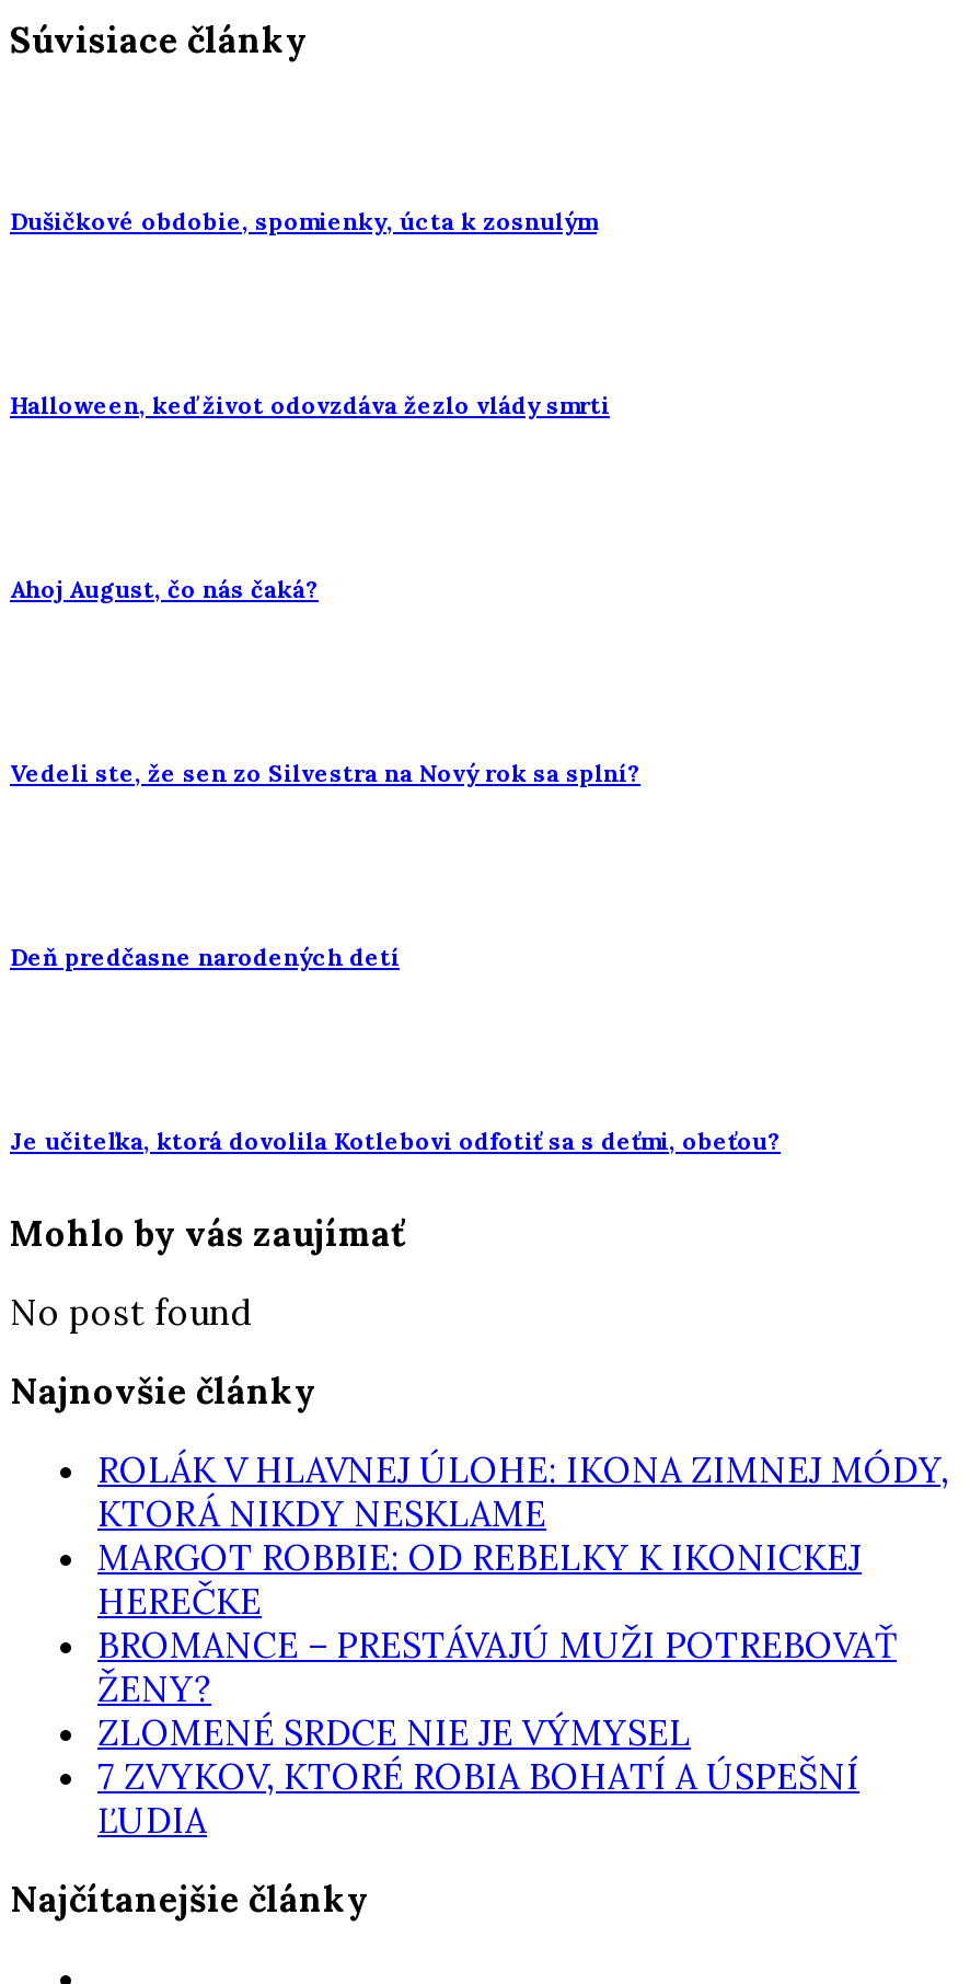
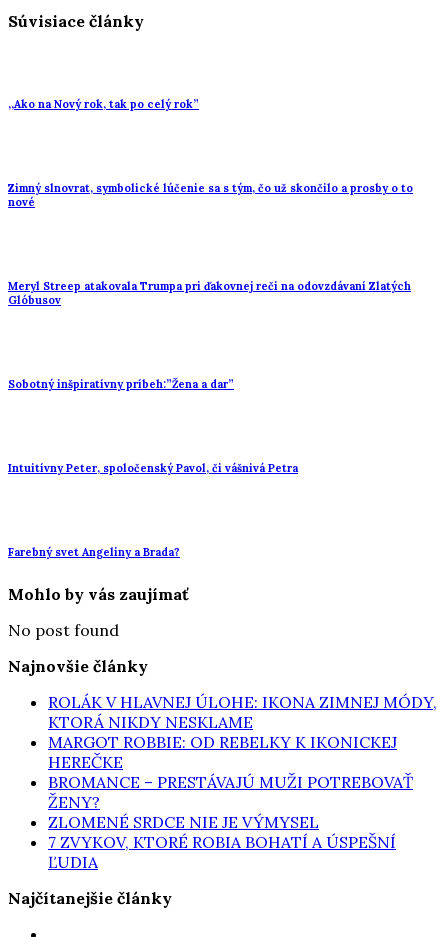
[10,207,597,237] Dušičkové obdobie, spomienky, úcta k zosnulým -> [8,97,199,111] ,,Ako na Nový rok, tak po celý rok”
[10,390,610,421] Halloween, keď život odovzdáva žezlo vlády smrti -> [8,181,413,209] Zimný slnovrat, symbolické lúčenie sa s tým, čo už skončilo a prosby o to | nové
[10,574,319,605] Ahoj August, čo nás čaká? -> [8,279,411,307] Meryl Streep atakovala Trumpa pri ďakovnej reči na odovzdávaní Zlatých | Glóbusov
[10,758,640,789] Vedeli ste, že sen zo Silvestra na Nový rok sa splní? -> [8,377,234,391] Sobotný inšpiratívny príbeh:”Žena a dar”
[10,942,400,972] Deň predčasne narodených detí -> [8,461,298,475] Intuitívny Peter, spoločenský Pavol, či vášnivá Petra
[10,1126,781,1156] Je učiteľka, ktorá dovolila Kotlebovi odfotiť sa s deťmi, obeťou? -> [8,545,180,559] Farebný svet Angeliny a Brada?

